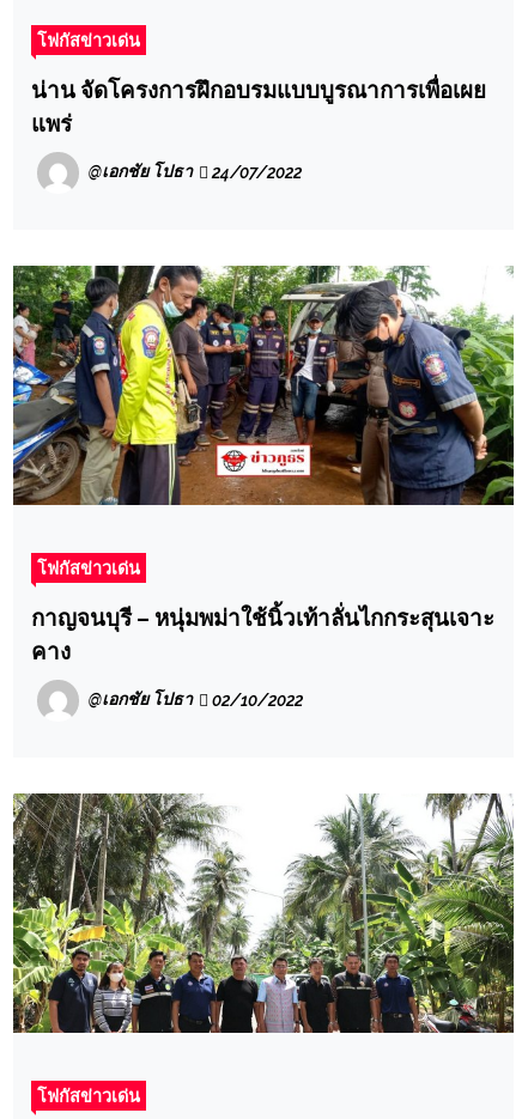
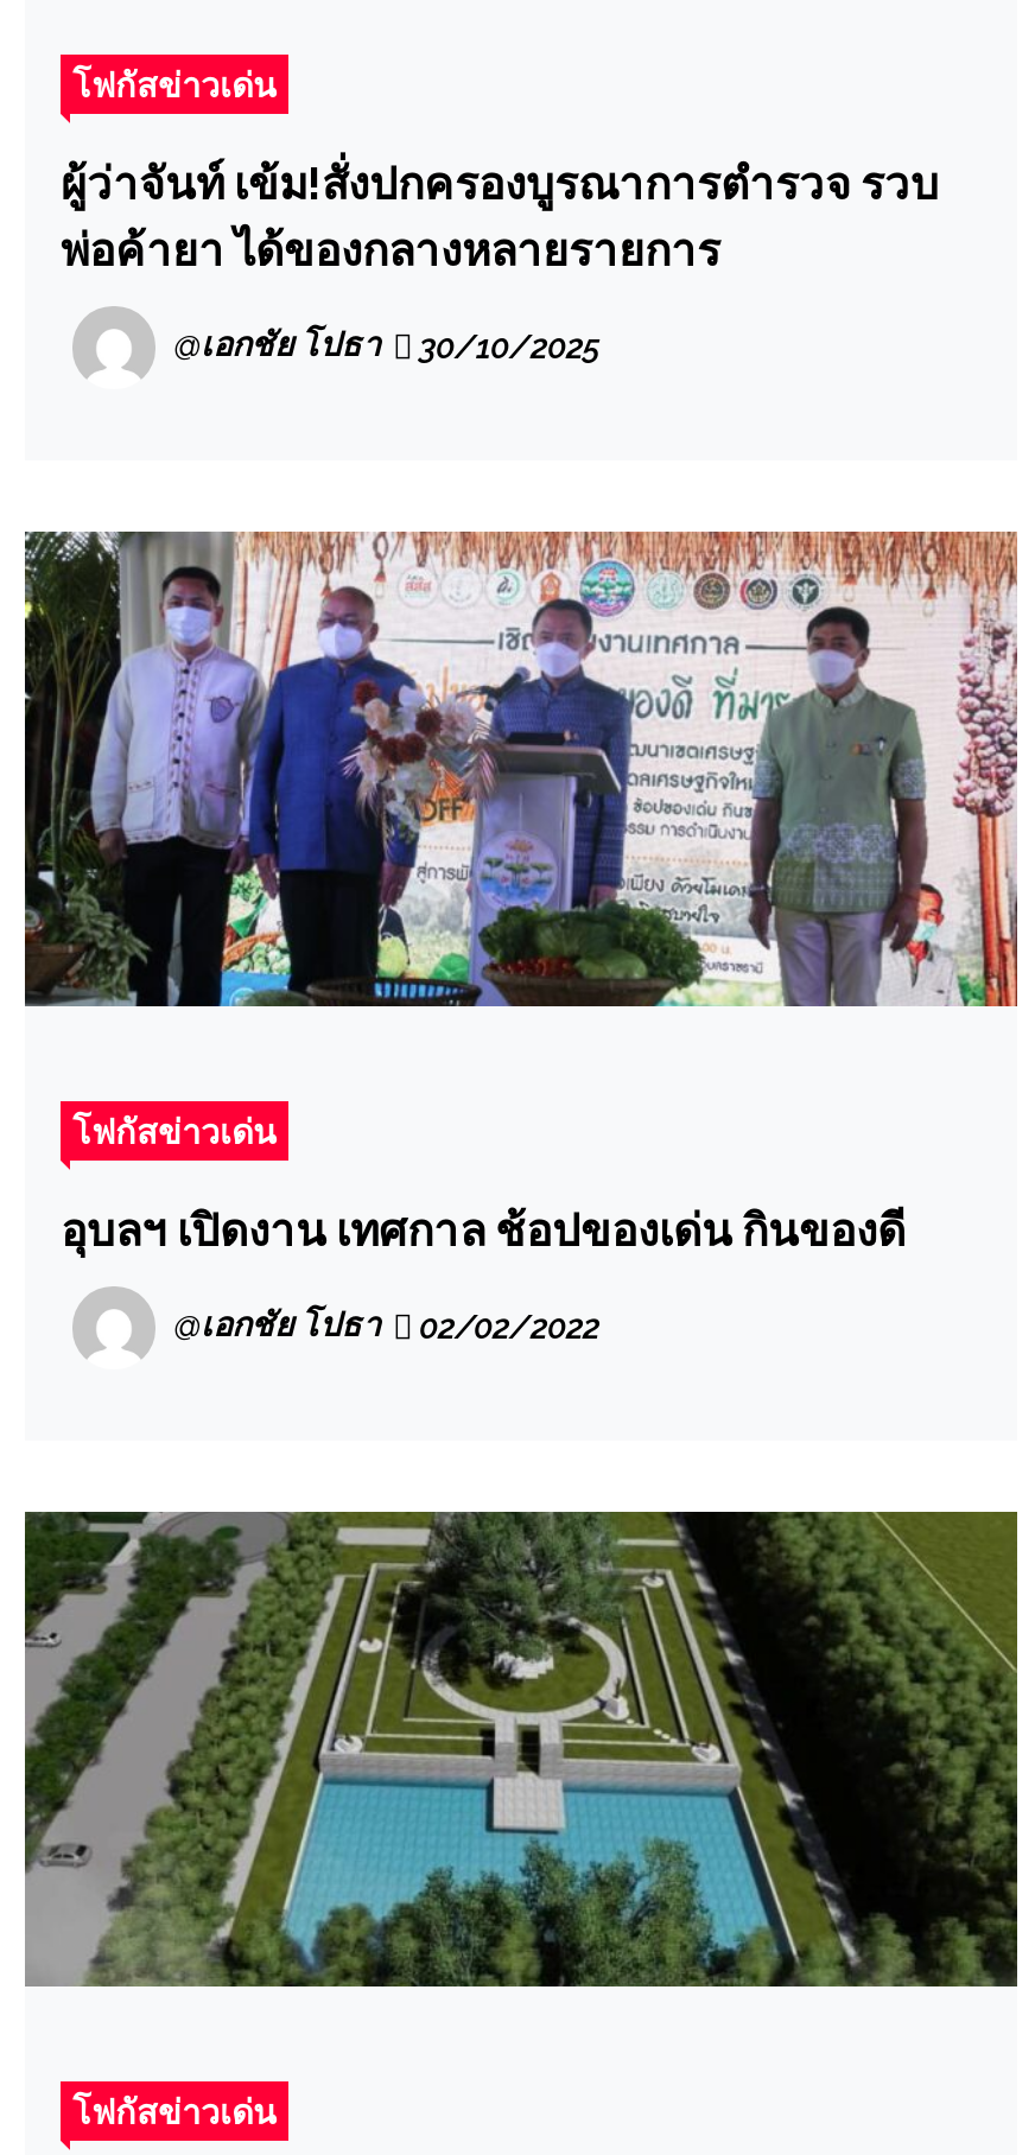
[31,77,486,137] น่าน จัดโครงการฝึกอบรมแบบบูรณาการเพื่อเผย | แพร่ -> [61,157,939,276] ผู้ว่าจันท์ เข้ม!สั่งปกครองบูรณาการตำรวจ รวบ | พ่อค้ายา ได้ของกลางหลายรายการ
[89,162,302,182] @เอกชัย โปธา 24/07/2022 -> [174,326,599,366] @เอกชัย โปธา 30/10/2025
[12,264,515,506] [image] -> [23,529,1020,1009] [image]
[31,605,494,665] กาญจนบุรี – หนุ่มพม่าใช้นิ้วเท้าลั่นไกกระสุนเจาะ | คาง -> [61,1204,906,1256] อุบลฯ เปิดงาน เทศกาล ช้อปของเด่น กินของดี
[89,690,303,710] @เอกชัย โปธา 02/10/2022 -> [174,1306,599,1346] @เอกชัย โปธา 02/02/2022
[12,793,515,1034] [image] -> [23,1509,1020,1989] [image]

